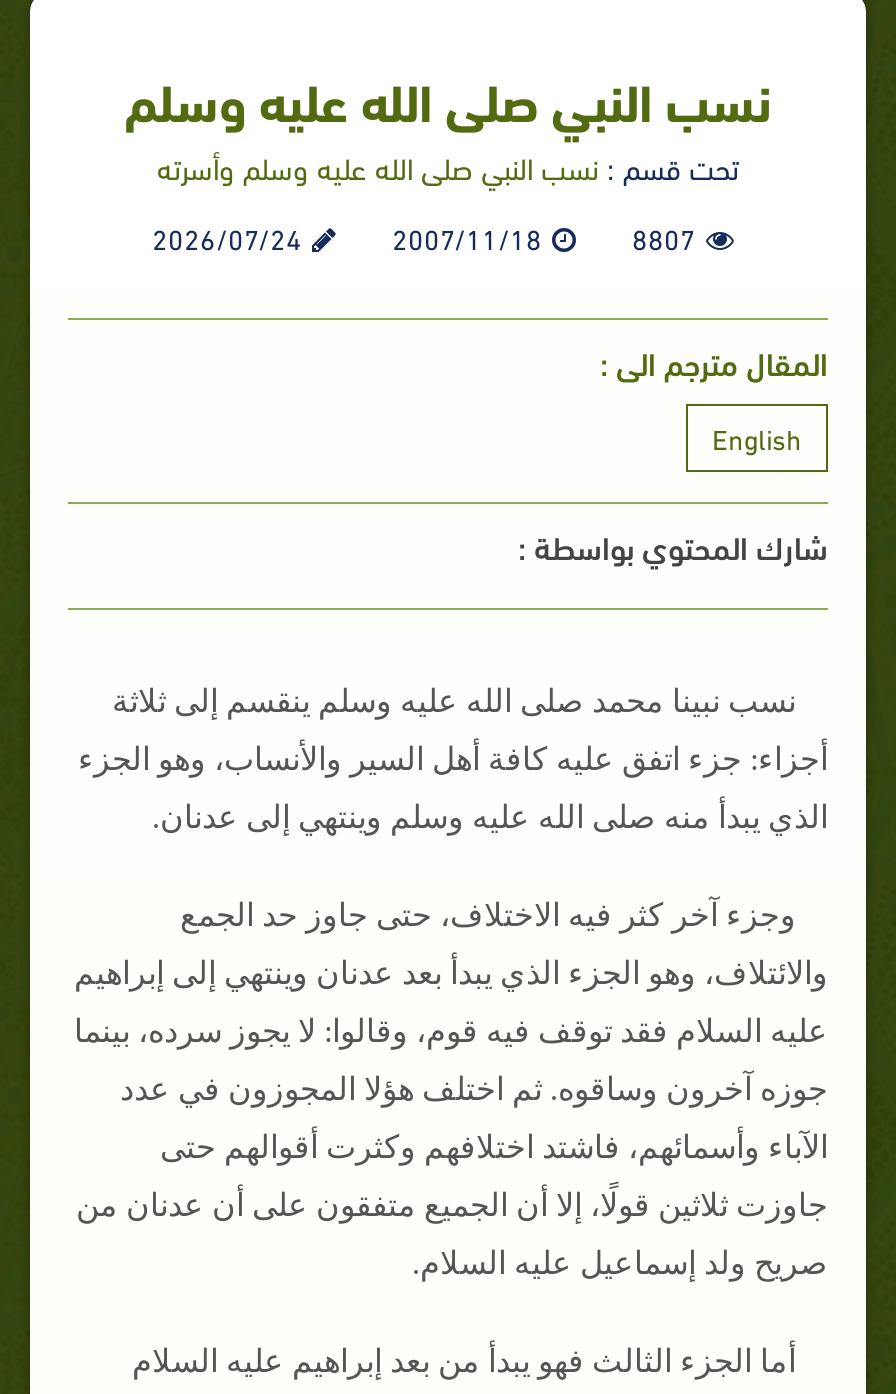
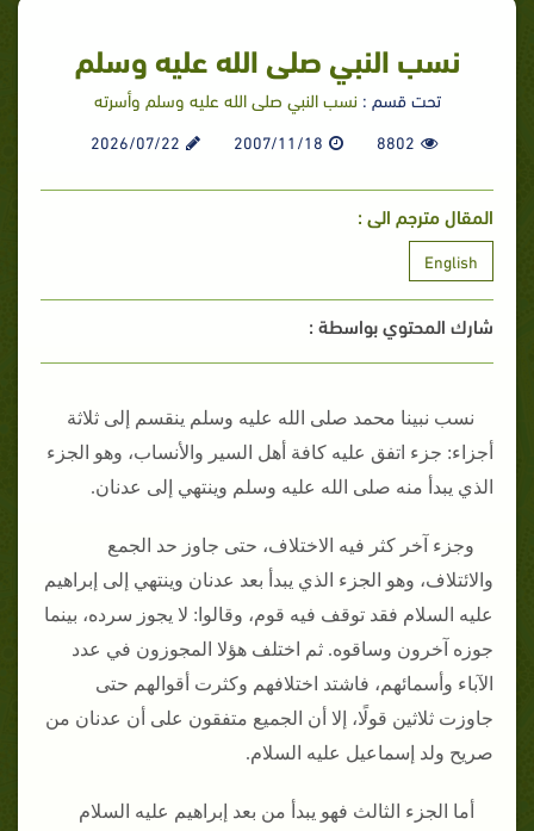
[152,216,302,258] 2026/07/24 -> [91,129,180,154] 2026/07/22
[632,216,696,258] 8807 -> [377,129,415,154] 8802

